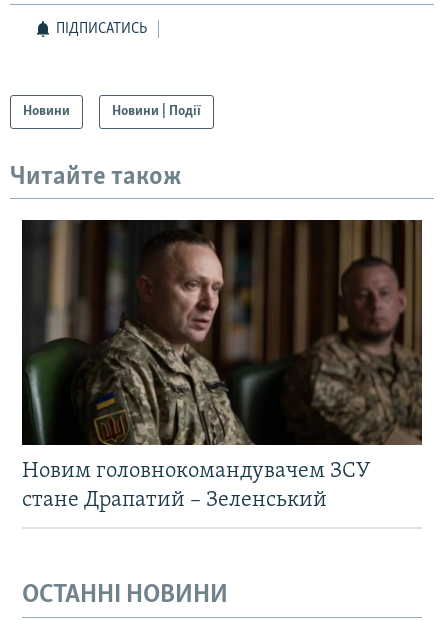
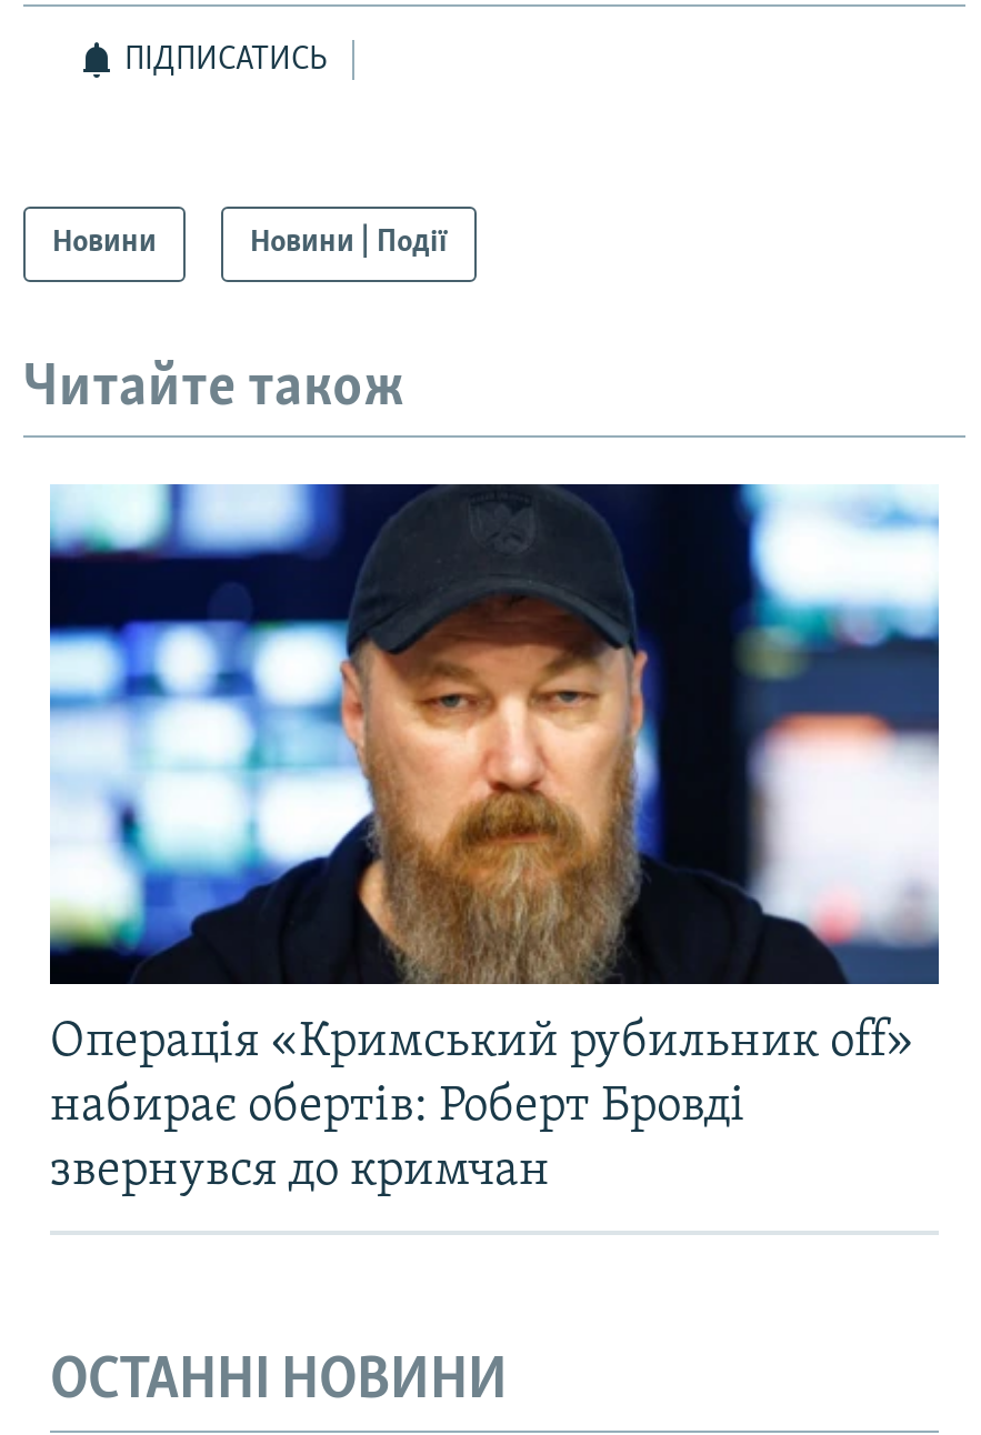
[21,219,423,512] [image] | Новим головнокомандувачем ЗСУ | стане Драпатий – Зеленський -> [48,482,941,1198] [image] | Операція «Кримський рубильник off» | набирає обертів: Роберт Бровді | звернувся до кримчан

